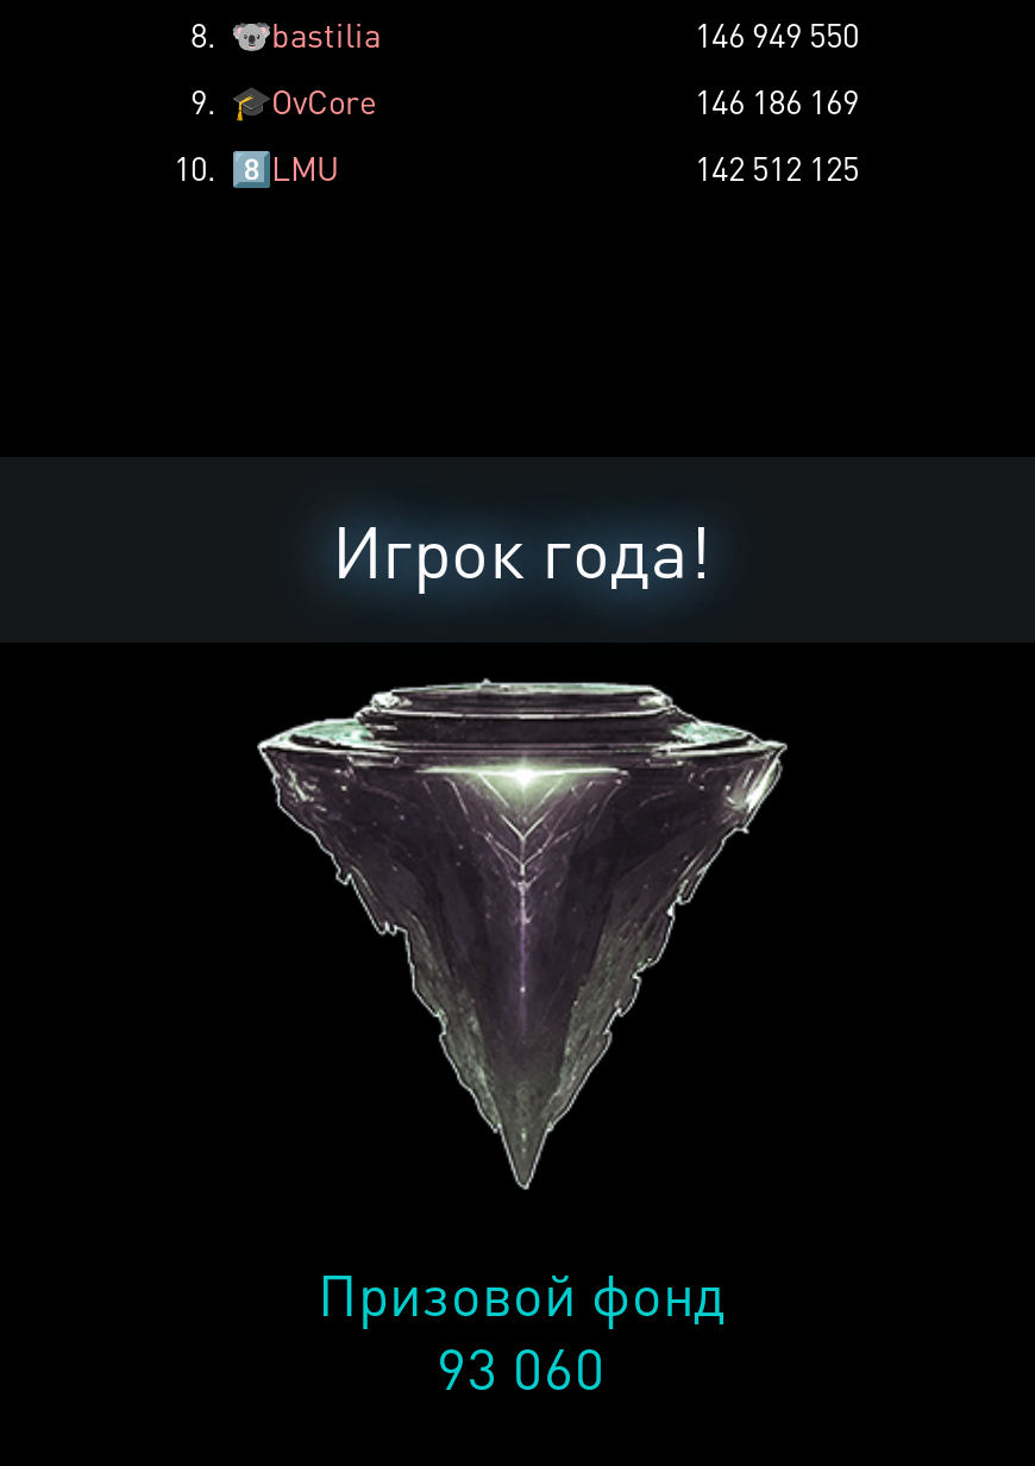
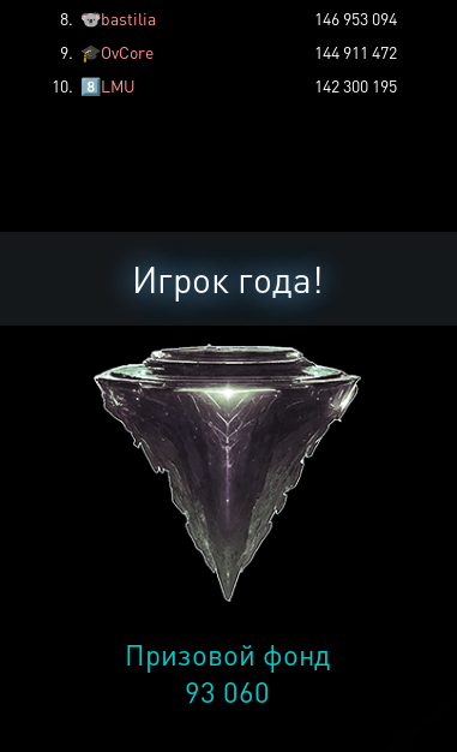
[695,12,859,55] 146 949 550 -> [314,7,397,29] 146 953 094
[695,79,859,121] 146 186 169 -> [314,41,397,62] 144 911 472
[695,145,859,188] 142 512 125 -> [314,74,397,96] 142 300 195

